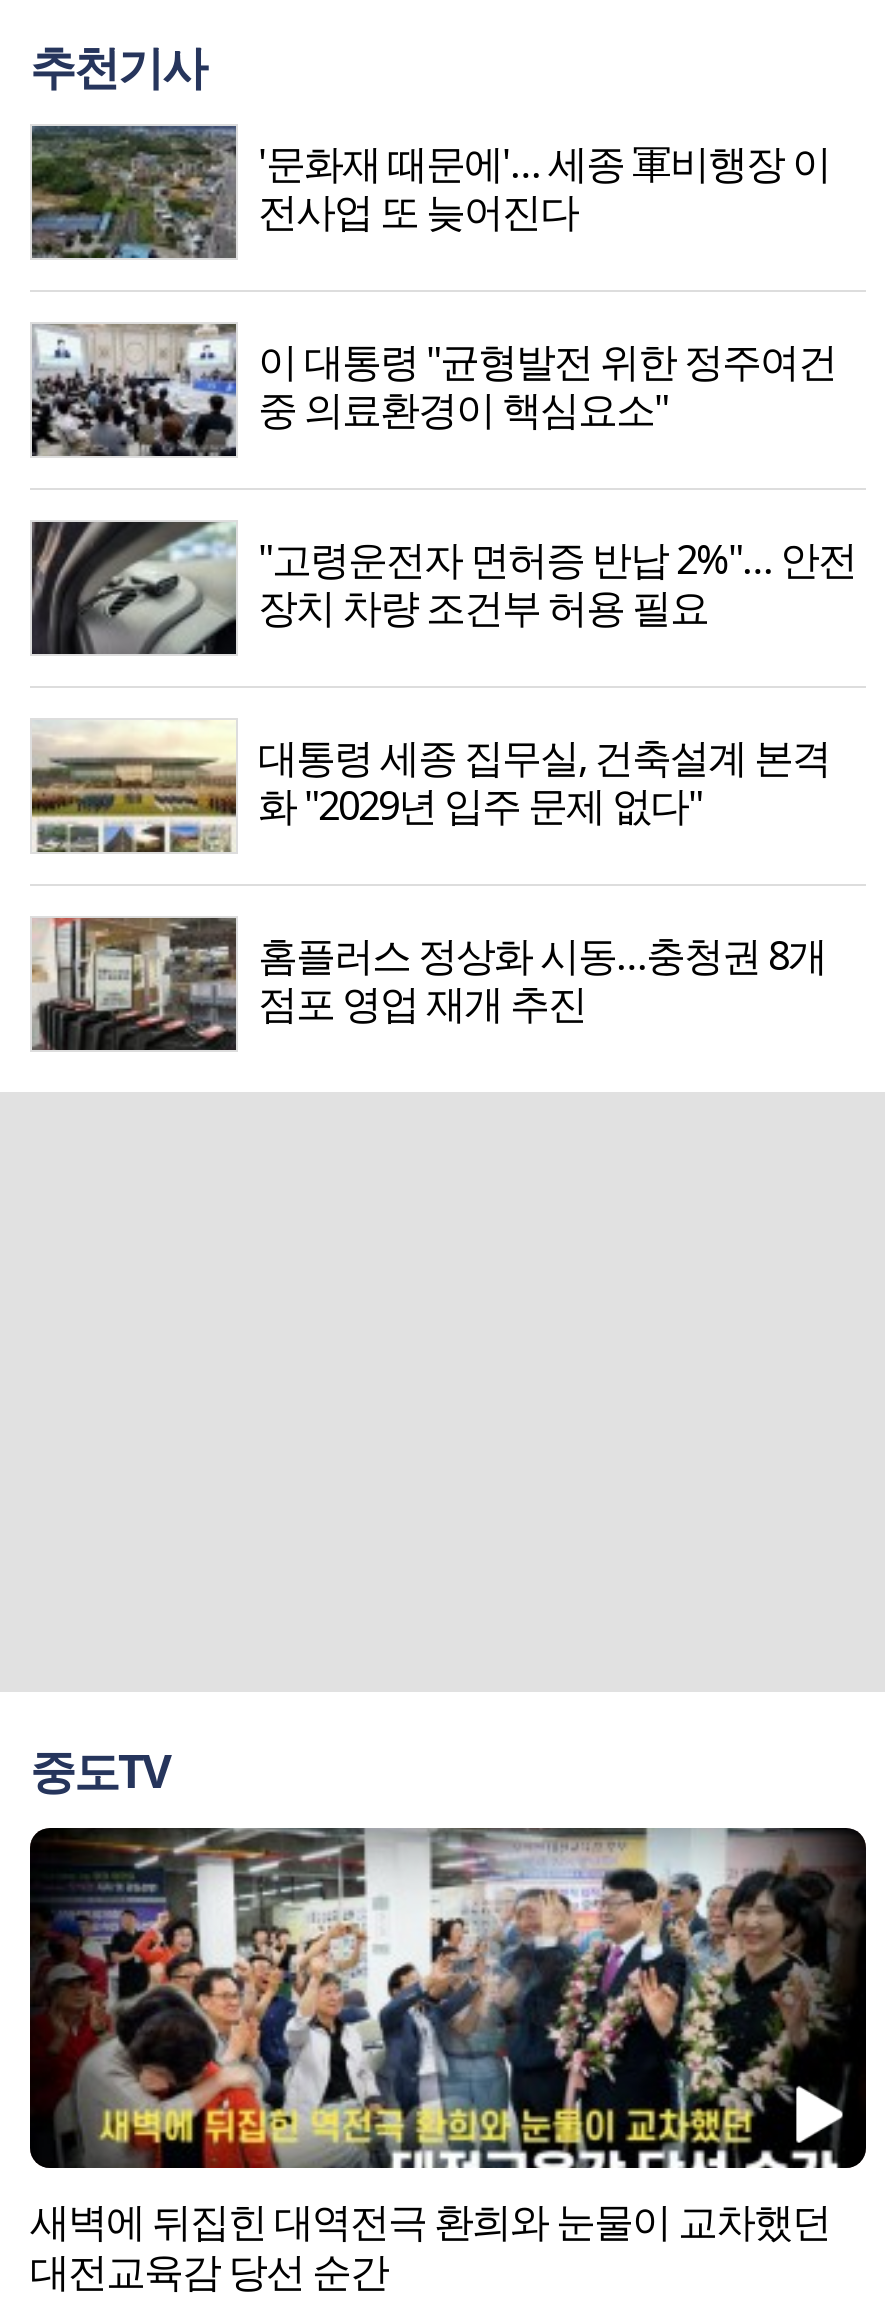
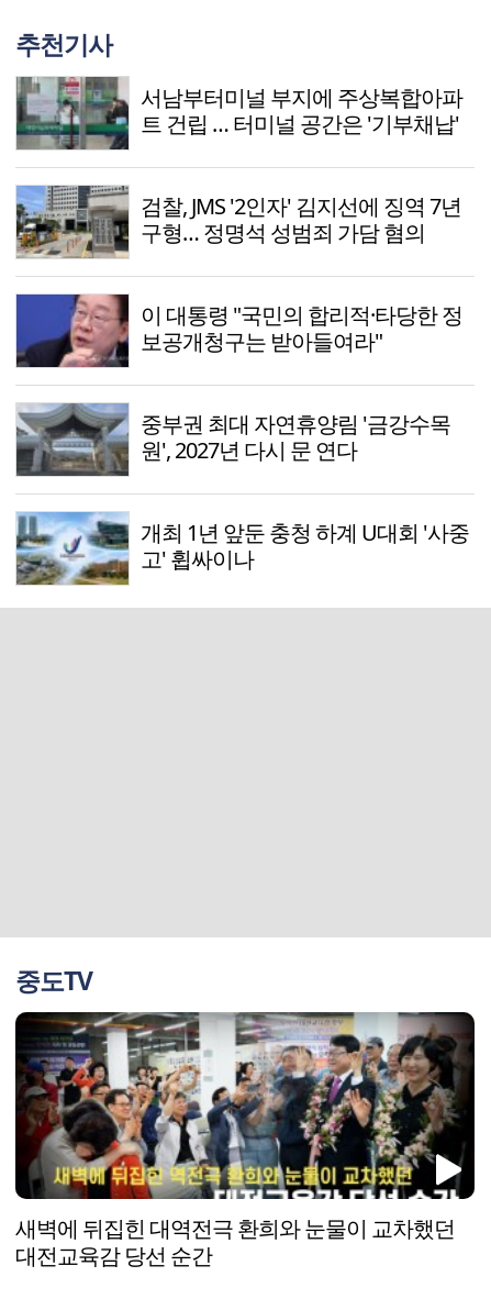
[32,124,830,260] [image] | '문화재 때문에'… 세종 軍비행장 이 | 전사업 또 늦어진다 -> [16,77,462,151] [image] | 서남부터미널 부지에 주상복합아파 | 트 건립 … 터미널 공간은 '기부채납'
[30,324,836,458] [image] | 이 대통령 "균형발전 위한 정주여건 | 중 의료환경이 핵심요소" -> [16,186,461,259] [image] | 검찰, JMS '2인자' 김지선에 징역 7년 | 구형… 정명석 성범죄 가담 혐의
[30,520,856,656] [image] | "고령운전자 면허증 반납 2%"… 안전 | 장치 차량 조건부 허용 필요 -> [15,293,462,368] [image] | 이 대통령 "국민의 합리적·타당한 정 | 보공개청구는 받아들여라"
[30,720,830,852] [image] | 대통령 세종 집무실, 건축설계 본격 | 화 "2029년 입주 문제 없다" -> [15,402,450,476] [image] | 중부권 최대 자연휴양림 '금강수목 | 원', 2027년 다시 문 연다
[30,916,826,1052] [image] | 홈플러스 정상화 시동…충청권 8개 | 점포 영업 재개 추진 -> [16,511,469,586] [image] | 개최 1년 앞둔 충청 하계 U대회 '사중 | 고' 휩싸이나

